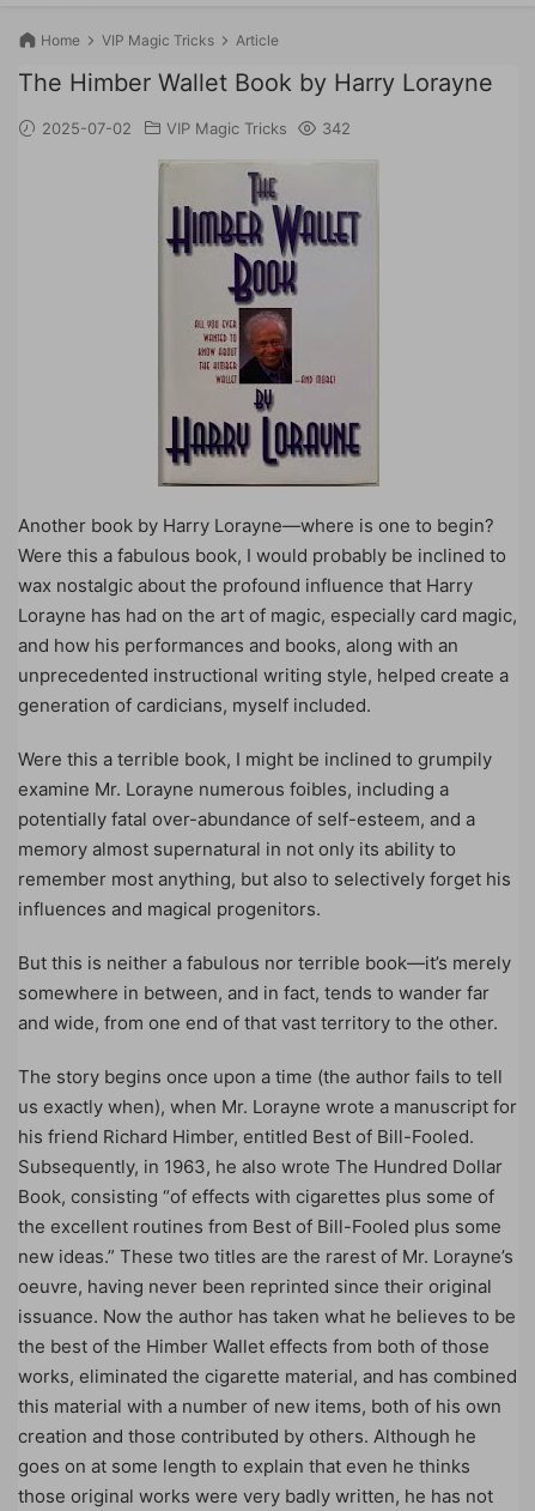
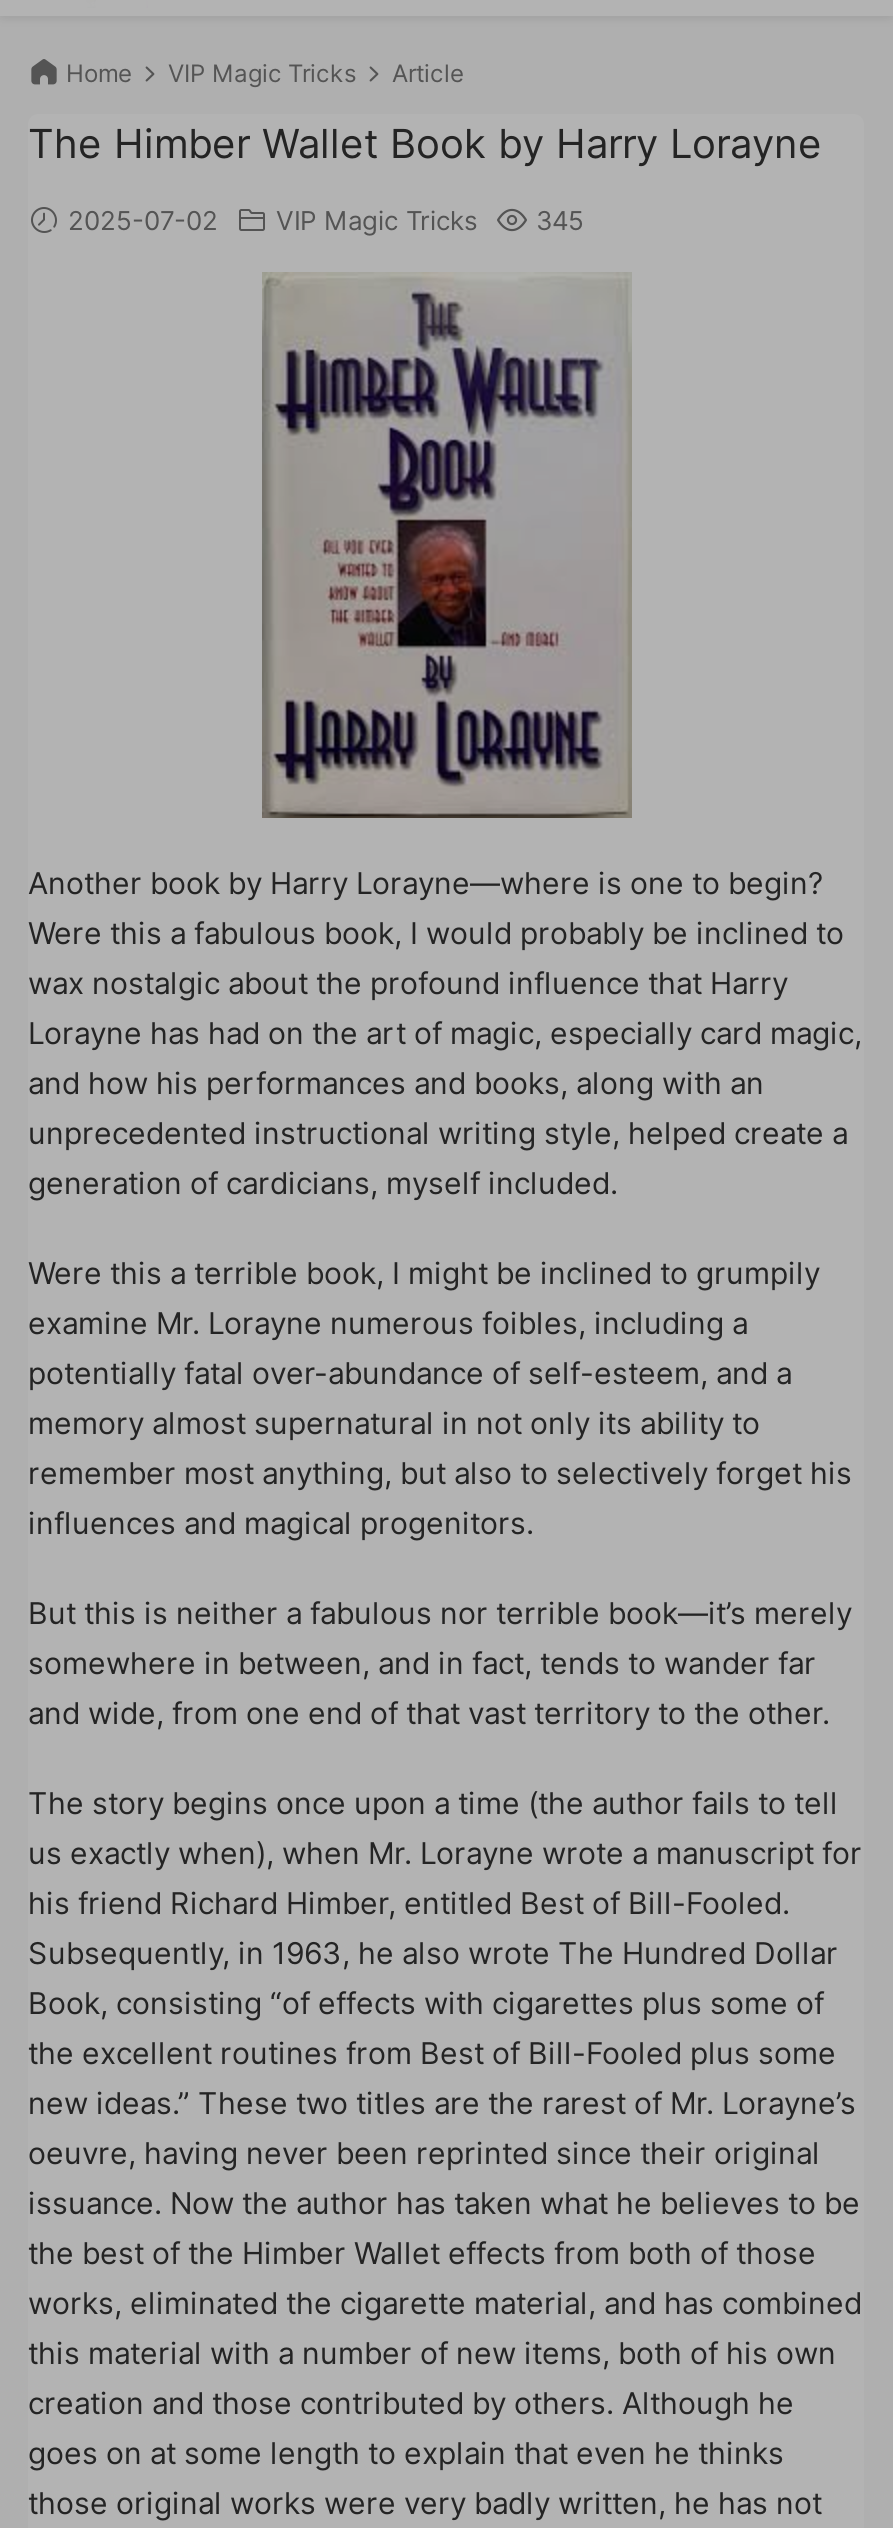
[37,119,351,138] 2025-07-02 VIP Magic Tricks 342 -> [60,204,584,236] 2025-07-02 VIP Magic Tricks 345

